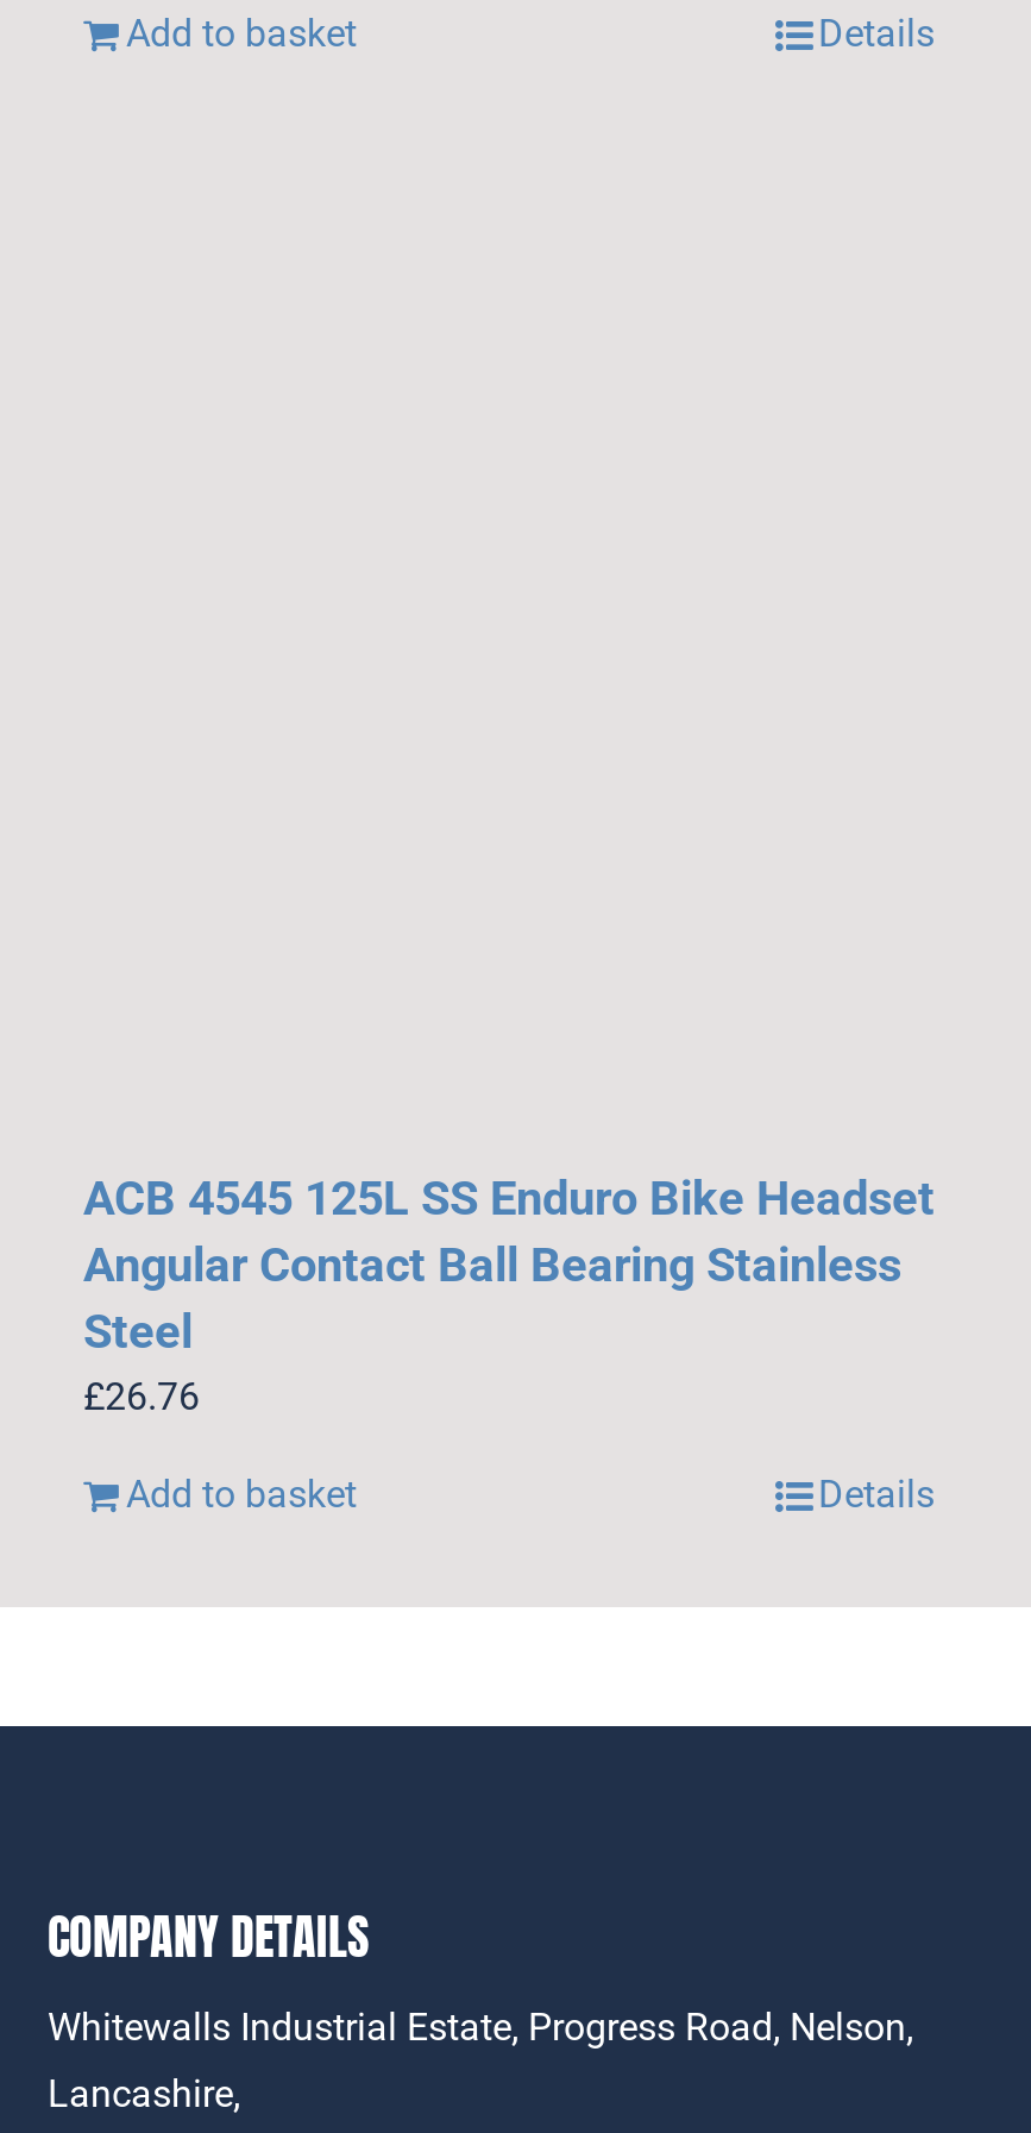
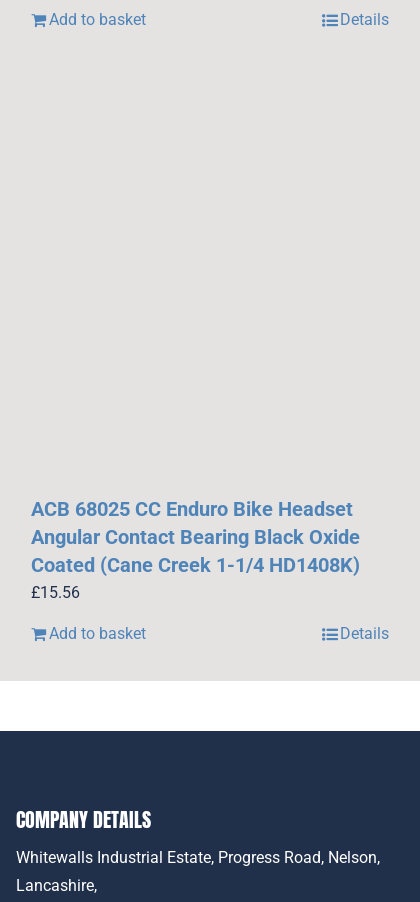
[83,1169,935,1419] ACB 4545 125L SS Enduro Bike Headset | Angular Contact Ball Bearing Stainless | Steel | £26.76 -> [31,497,360,602] ACB 68025 CC Enduro Bike Headset | Angular Contact Bearing Black Oxide | Coated (Cane Creek 1-1/4 HD1408K) | £15.56

